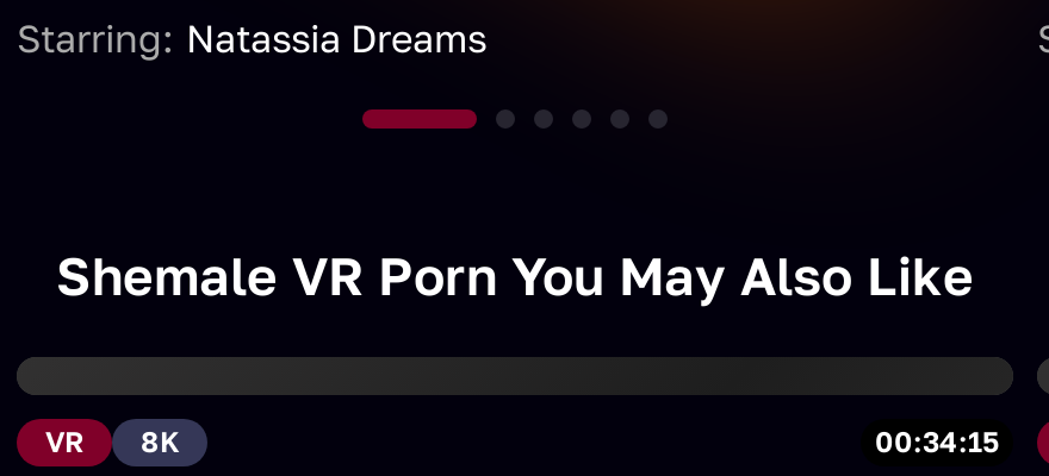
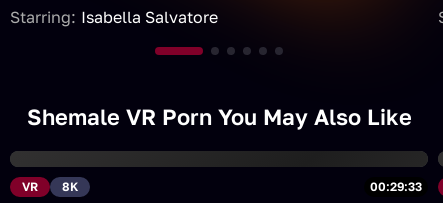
[17,14,486,62] Starring: Natassia Dreams -> [10,7,218,27] Starring: Isabella Salvatore
[875,424,999,459] 00:34:15 -> [370,179,422,194] 00:29:33

